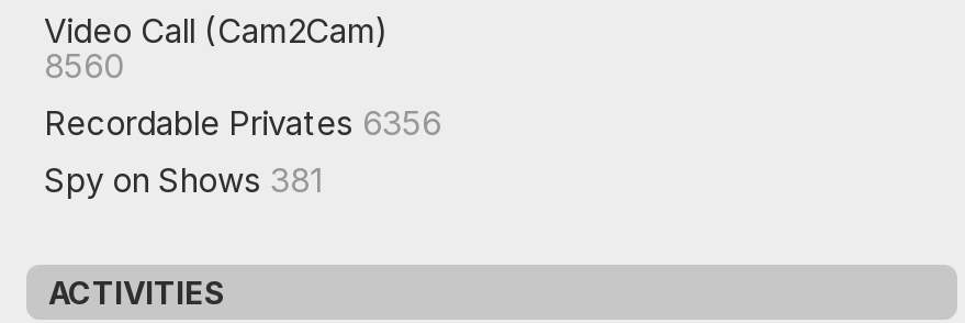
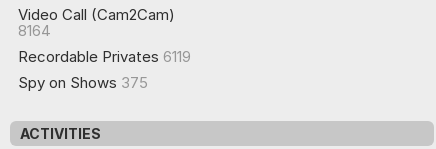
[44,45,123,87] 8560 -> [18,21,51,40] 8164
[44,102,441,144] Recordable Privates 6356 -> [18,47,191,66] Recordable Privates 6119
[44,159,321,201] Spy on Shows 381 -> [18,73,148,92] Spy on Shows 375

